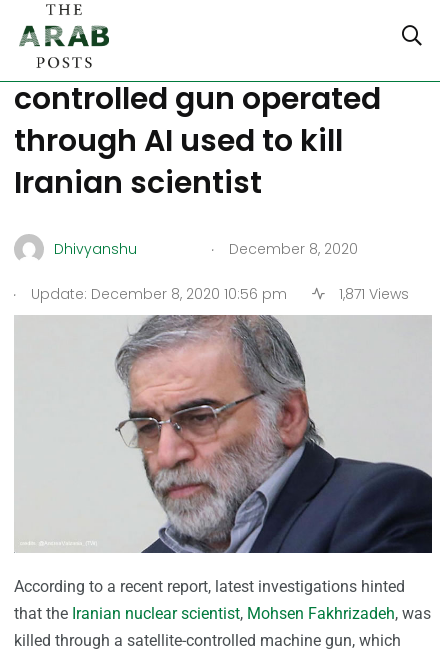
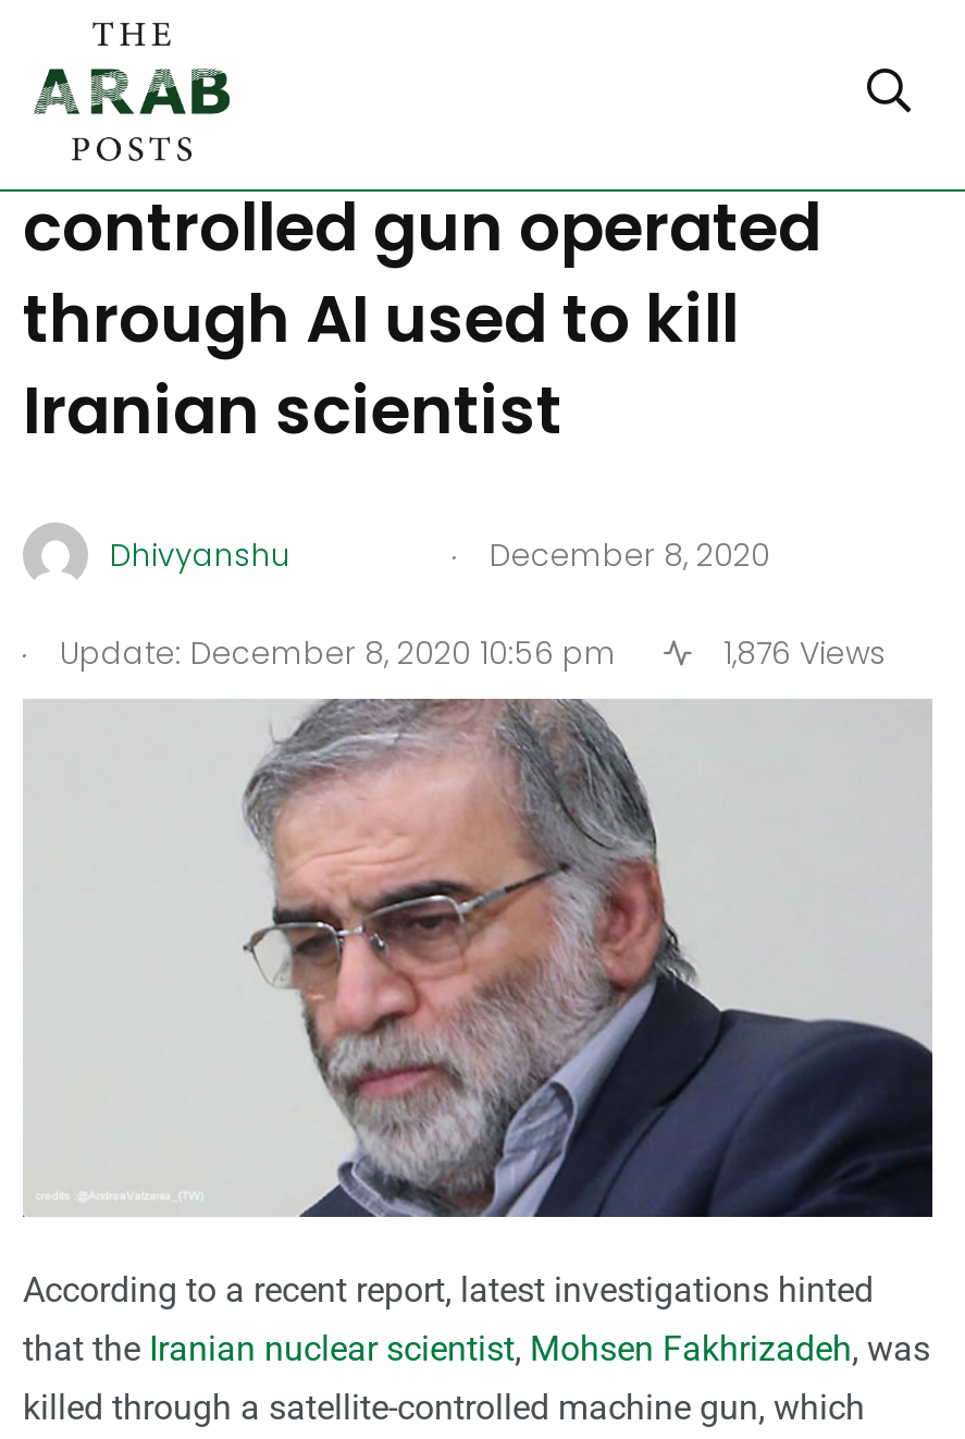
[334,284,408,304] 1,871 Views -> [715,631,887,675] 1,876 Views

